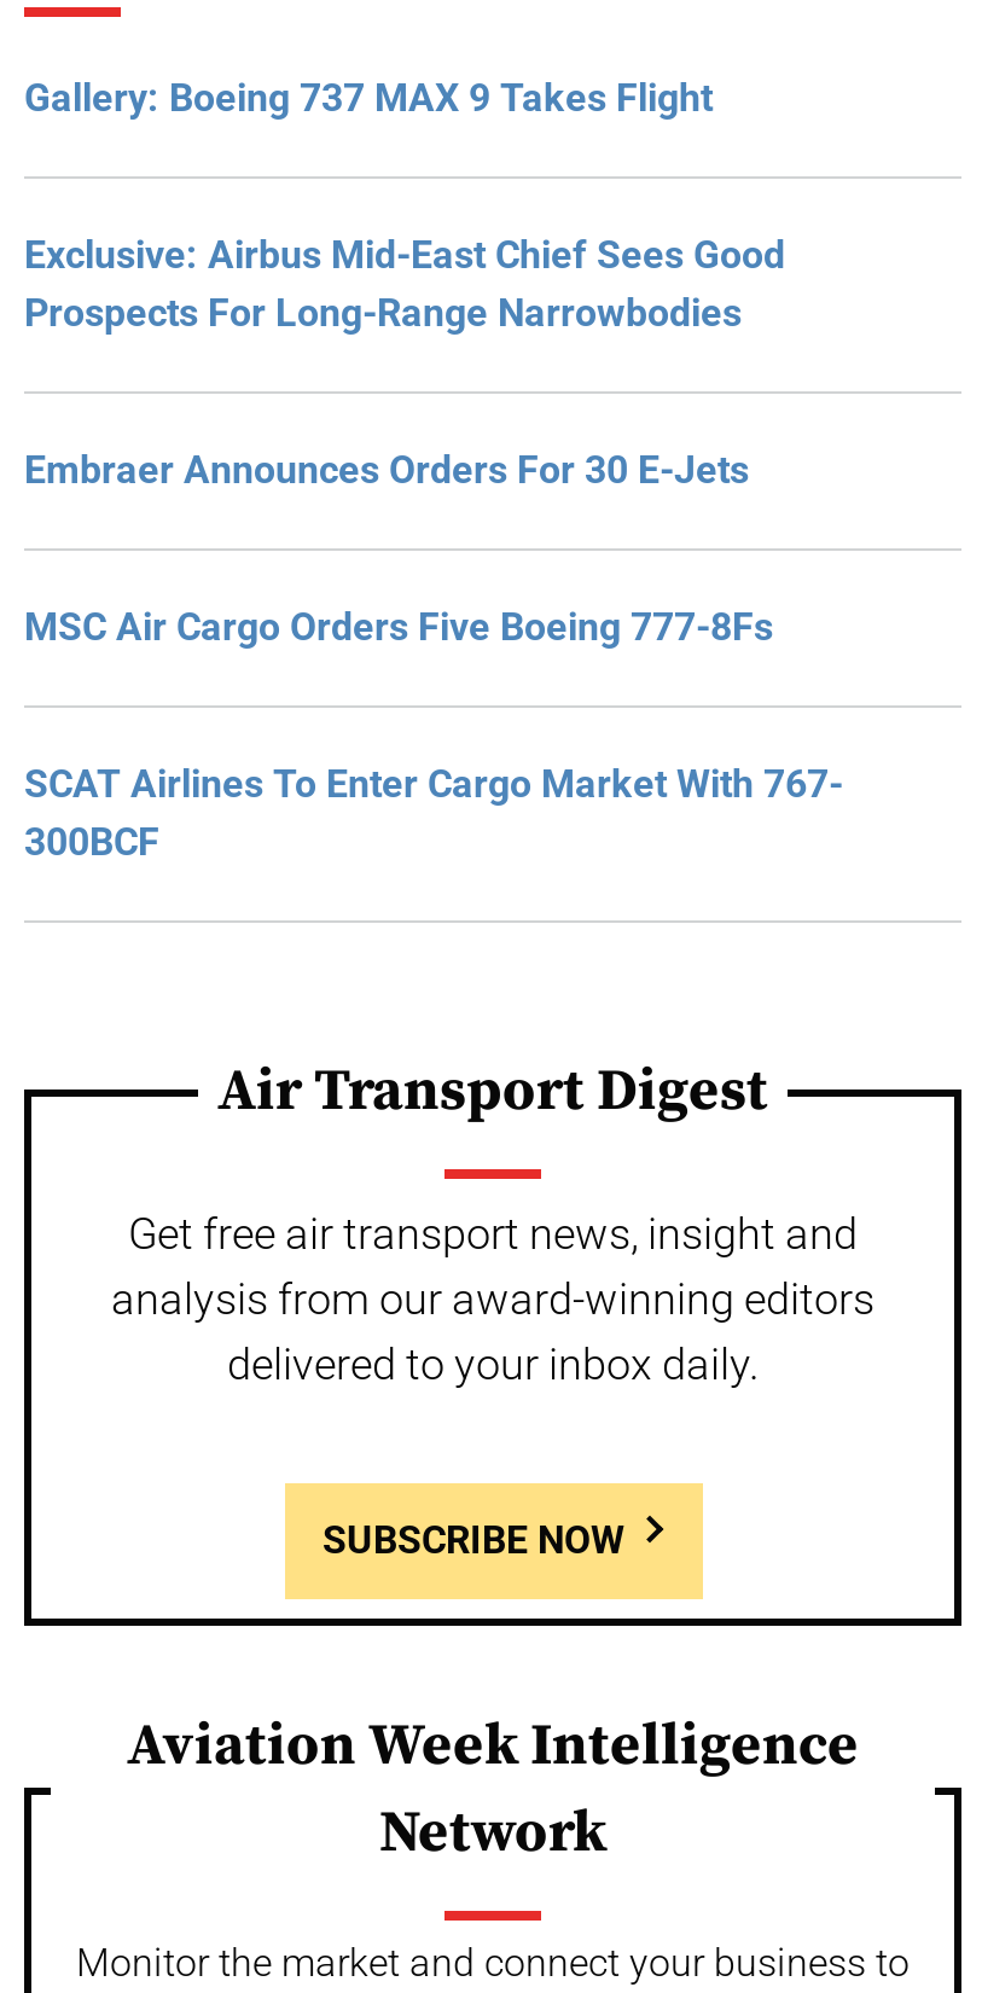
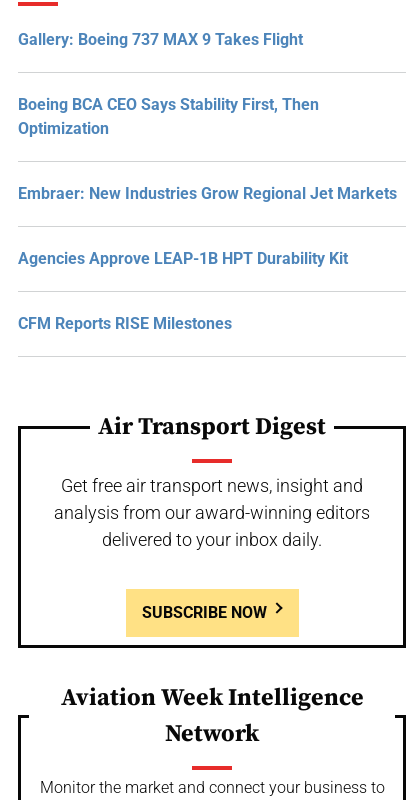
[24,232,785,336] Exclusive: Airbus Mid-East Chief Sees Good | Prospects For Long-Range Narrowbodies -> [18,95,319,138] Boeing BCA CEO Says Stability First, Then | Optimization
[24,447,749,493] Embraer Announces Orders For 30 E-Jets -> [18,184,397,203] Embraer: New Industries Grow Regional Jet Markets
[24,604,773,650] MSC Air Cargo Orders Five Boeing 777-8Fs -> [18,249,348,268] Agencies Approve LEAP-1B HPT Durability Kit
[24,761,843,865] SCAT Airlines To Enter Cargo Market With 767- | 300BCF -> [18,314,232,333] CFM Reports RISE Milestones

